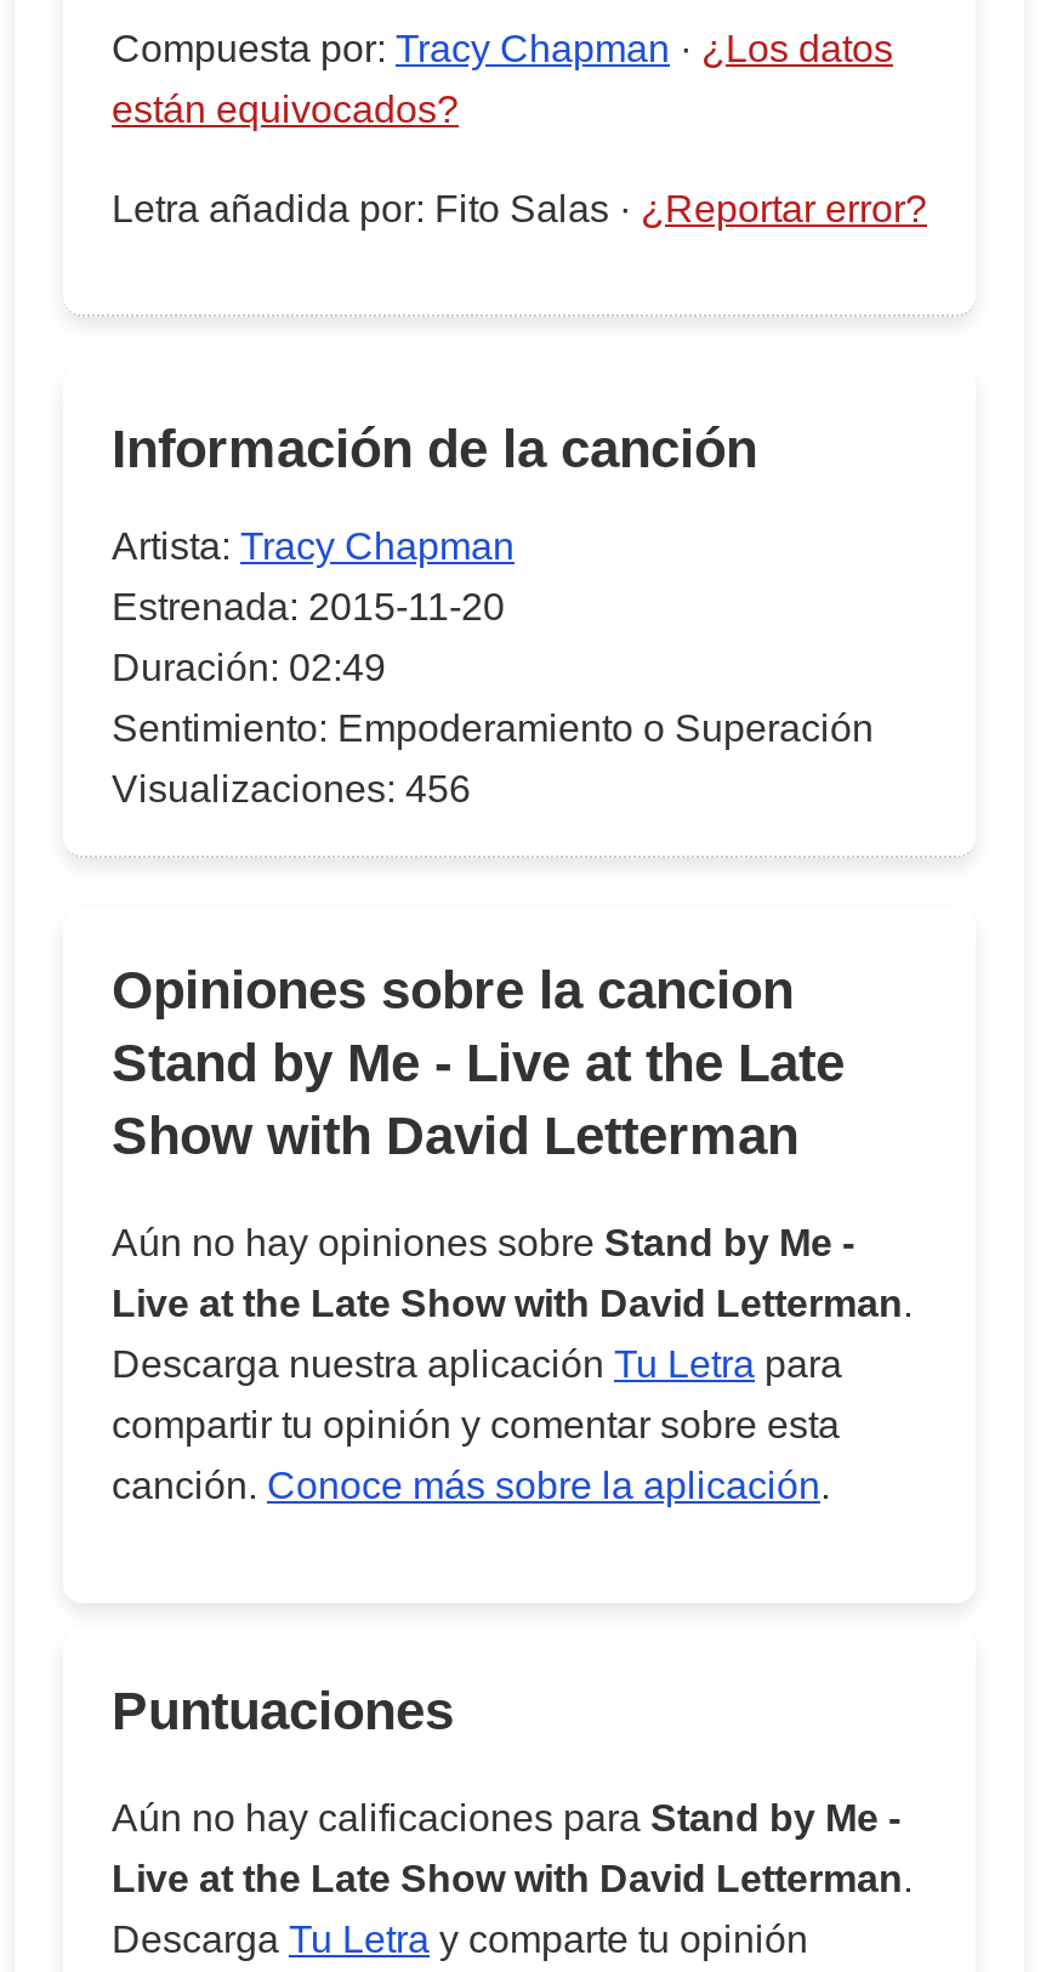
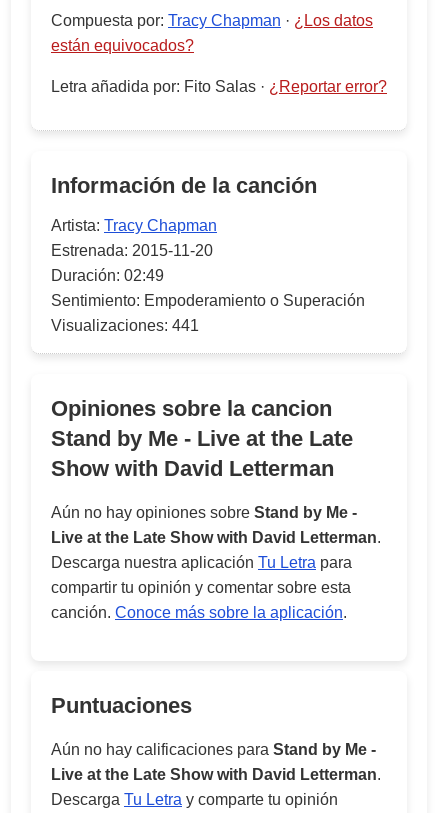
[112,768,471,809] Visualizaciones: 456 -> [51,317,199,334] Visualizaciones: 441

